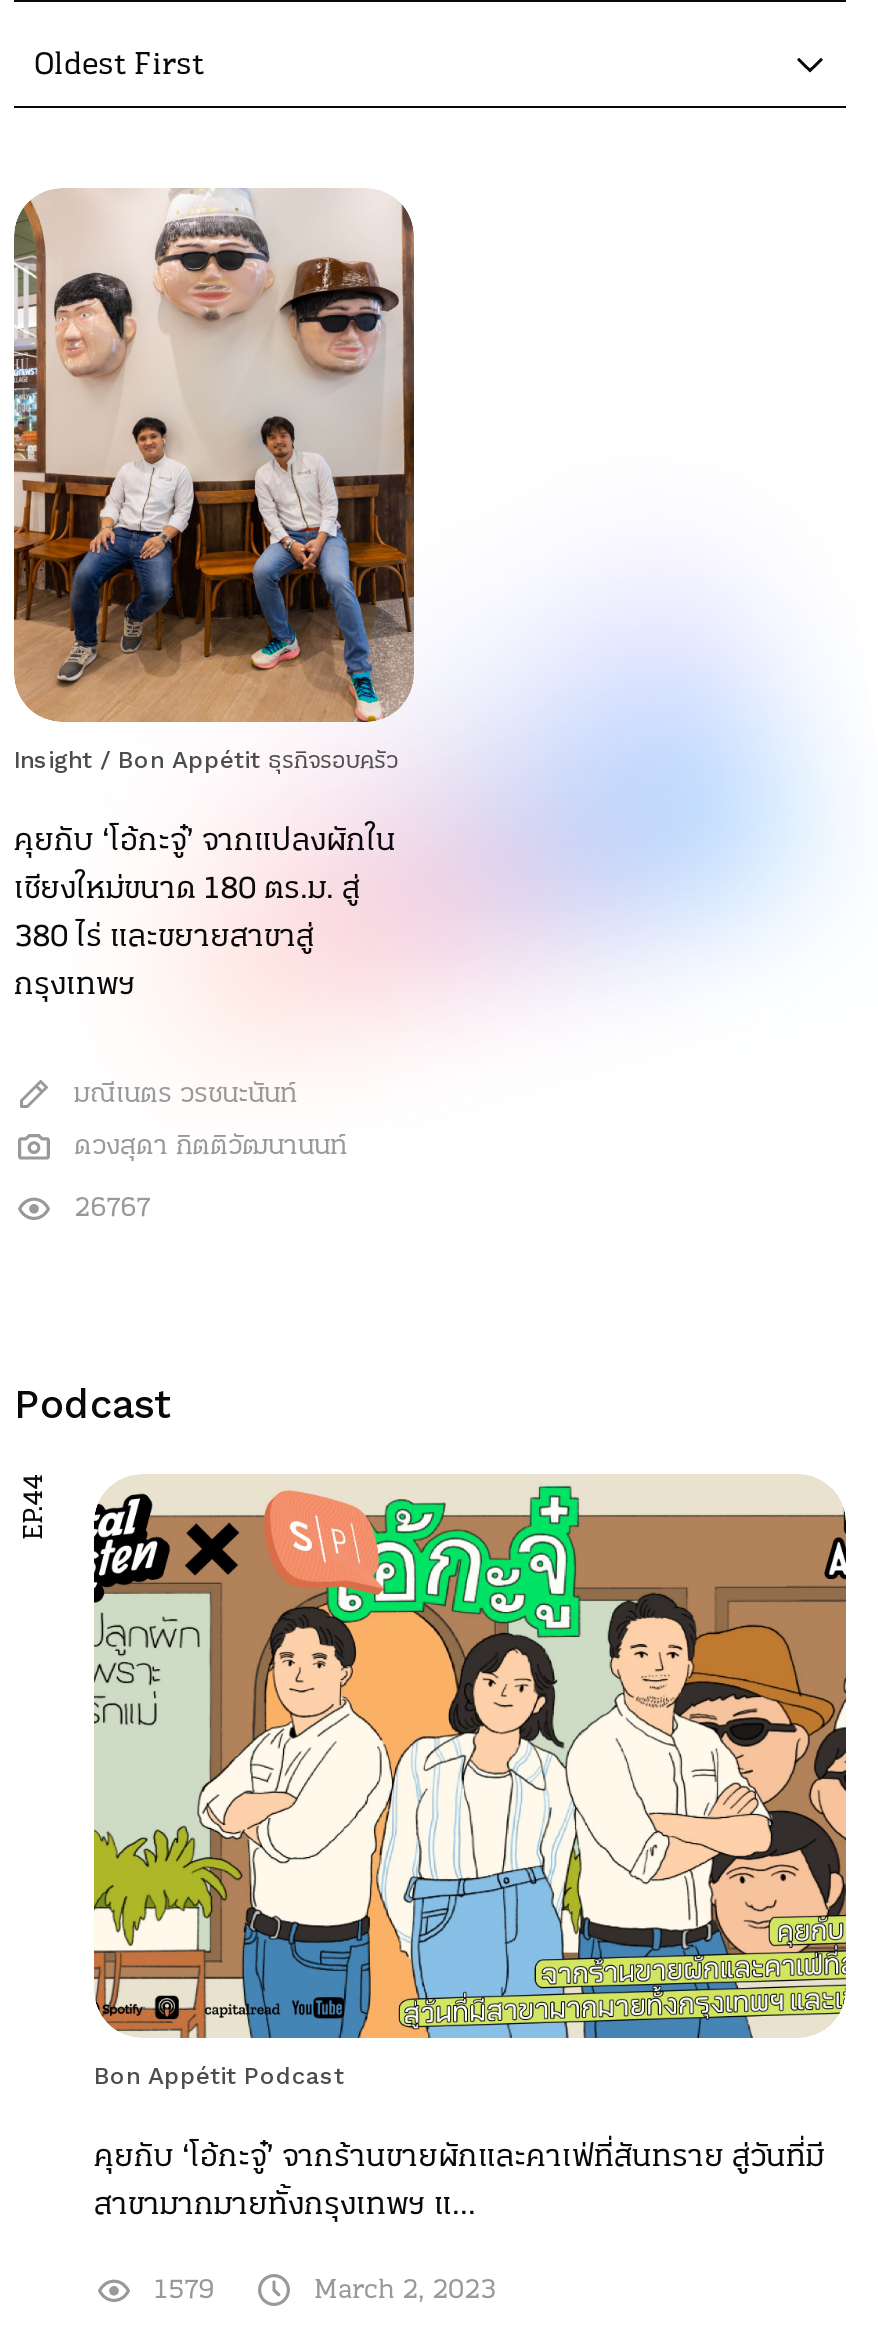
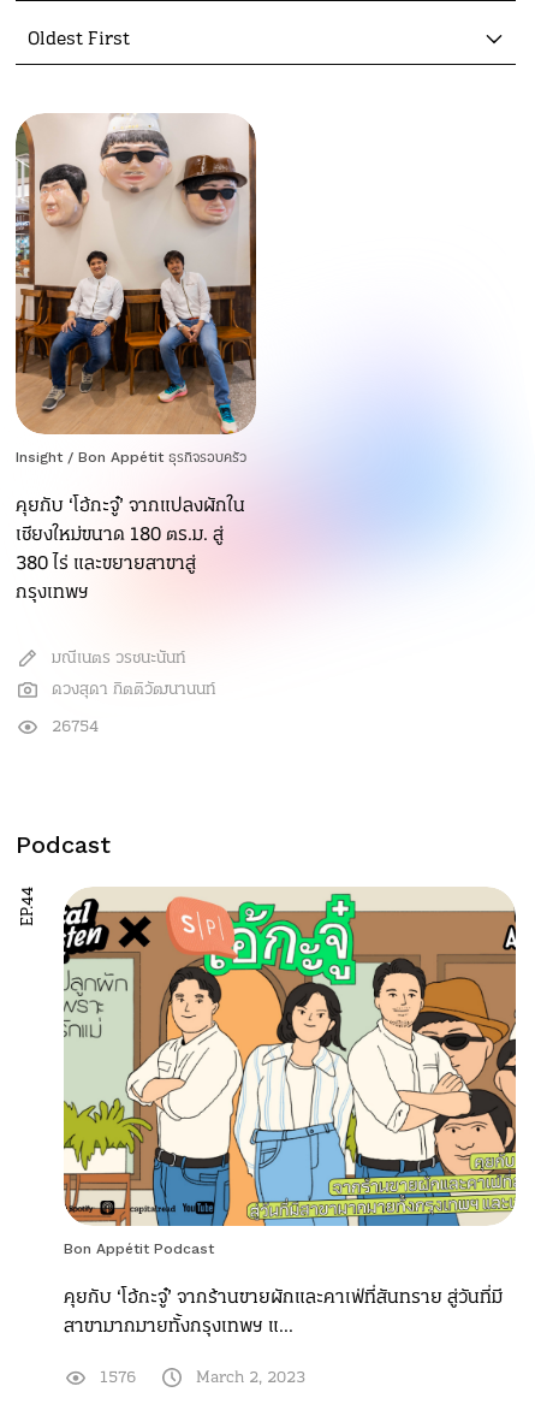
[74,1187,150,1229] 26767 -> [52,714,99,740] 26754
[154,2270,214,2312] 1579 -> [100,1366,136,1391] 1576

